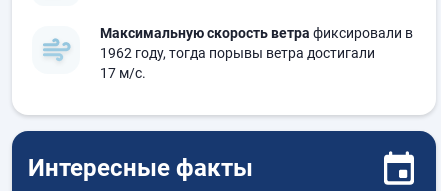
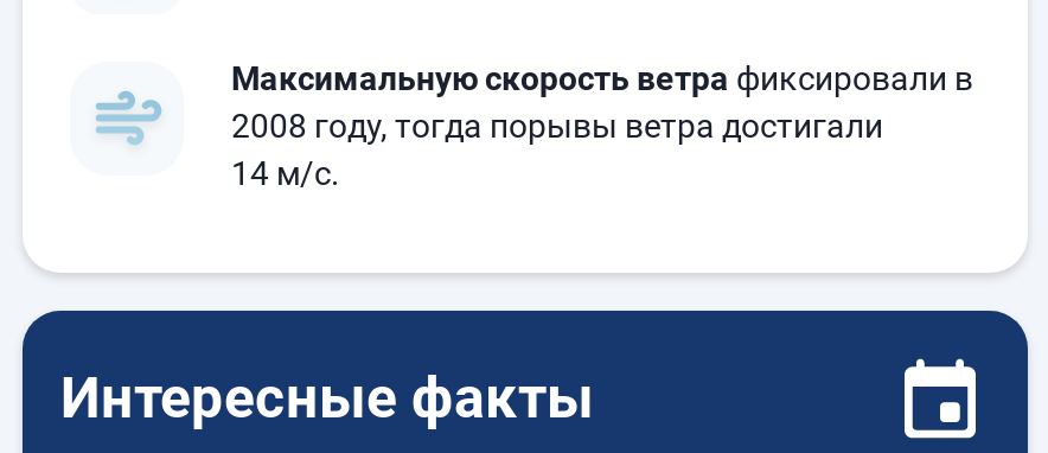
[100,45,375,61] 1962 году, тогда порывы ветра достигали -> [231,107,883,145] 2008 году, тогда порывы ветра достигали
[100,65,146,81] 17 м/с. -> [231,154,340,192] 14 м/с.

